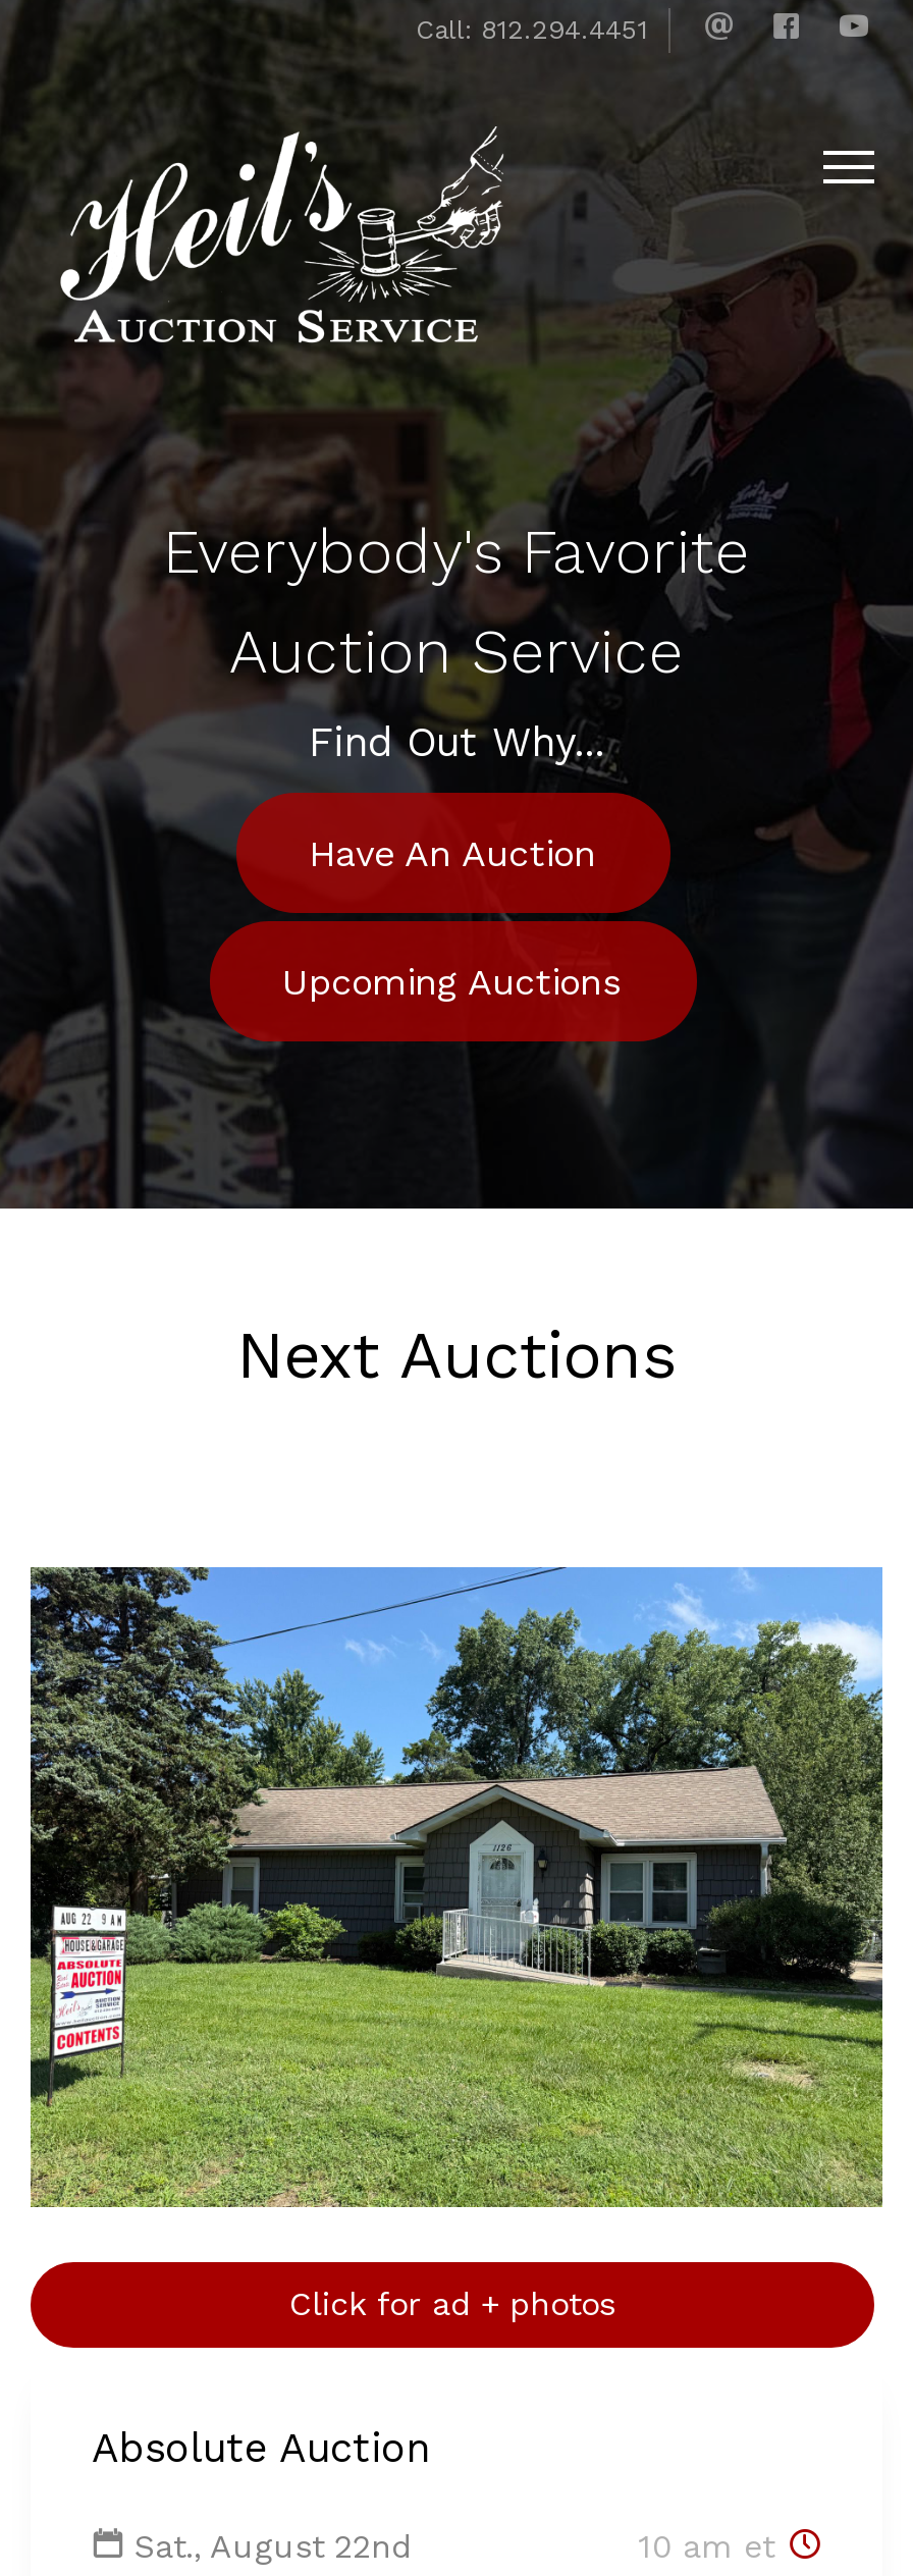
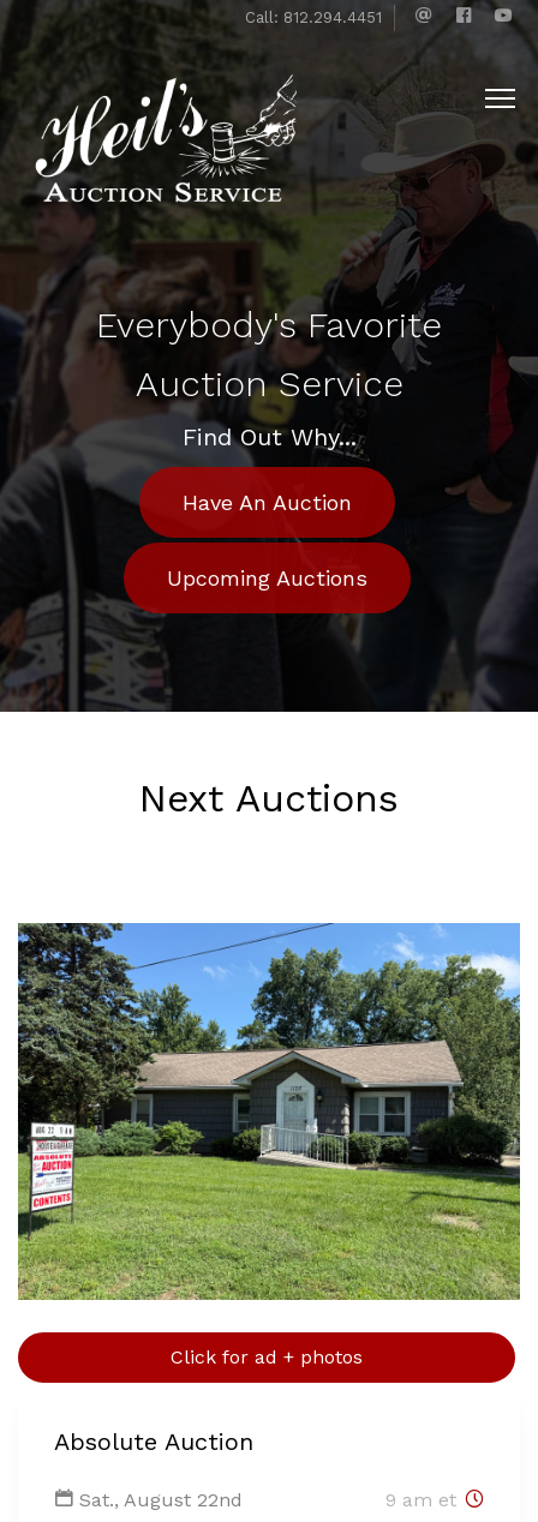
[638,2526,774,2565] 10 am et -> [385,1488,456,1511] 9 am et

